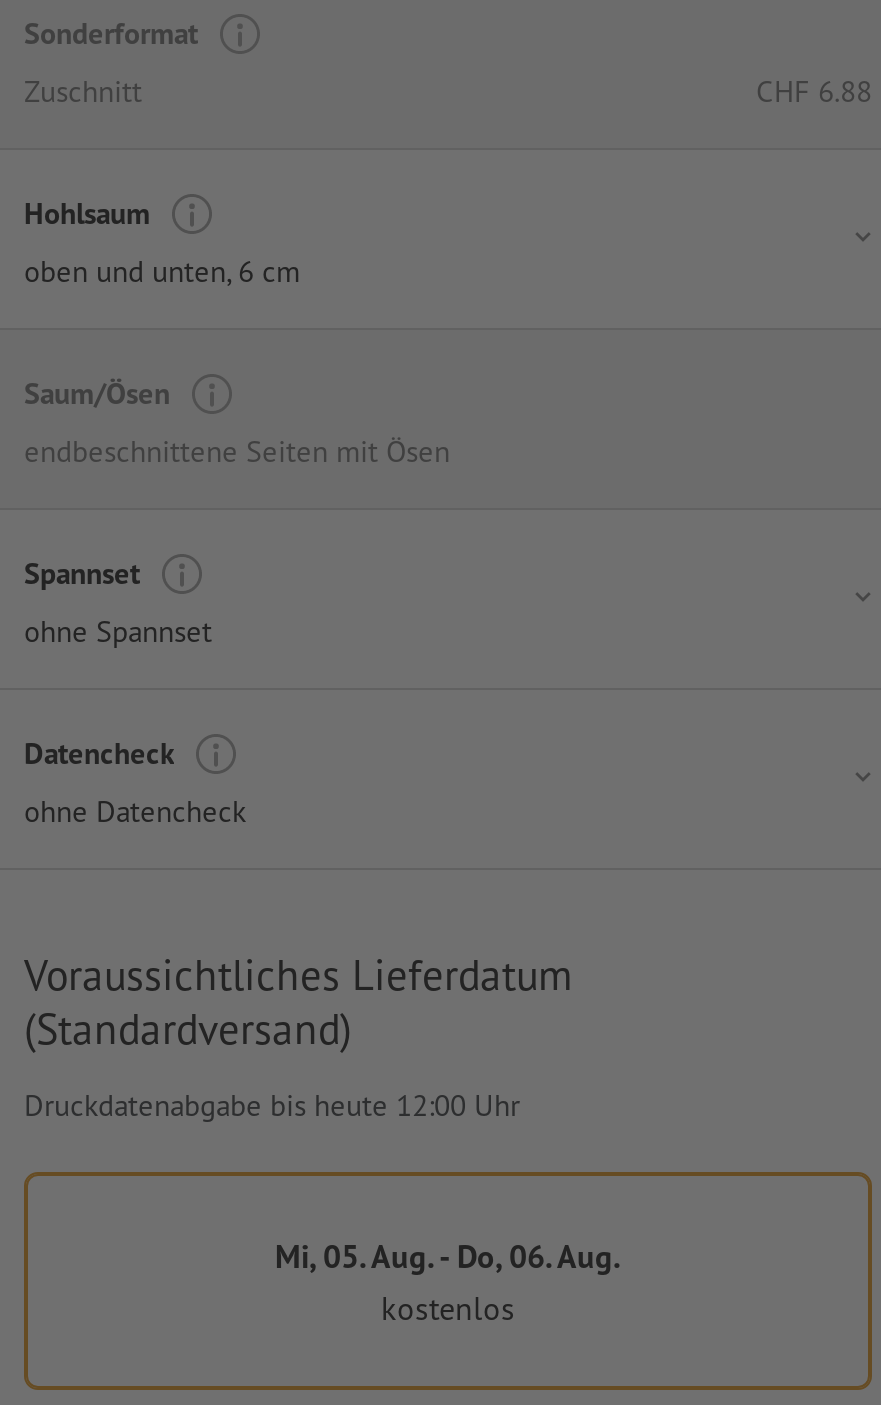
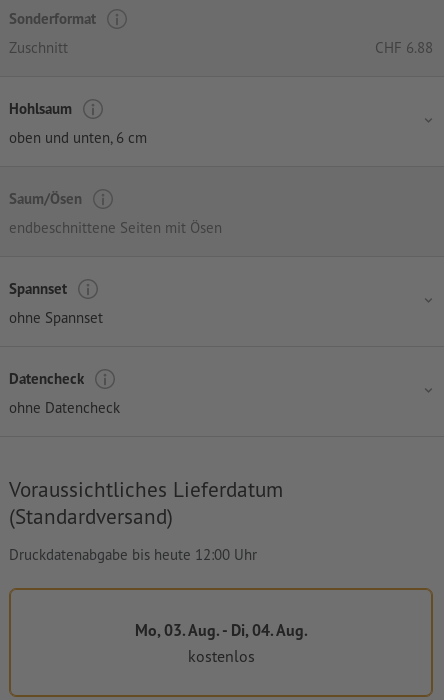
[275,1236,621,1276] Mi, 05. Aug. - Do, 06. Aug. -> [134,620,307,640] Mo, 03. Aug. - Di, 04. Aug.

